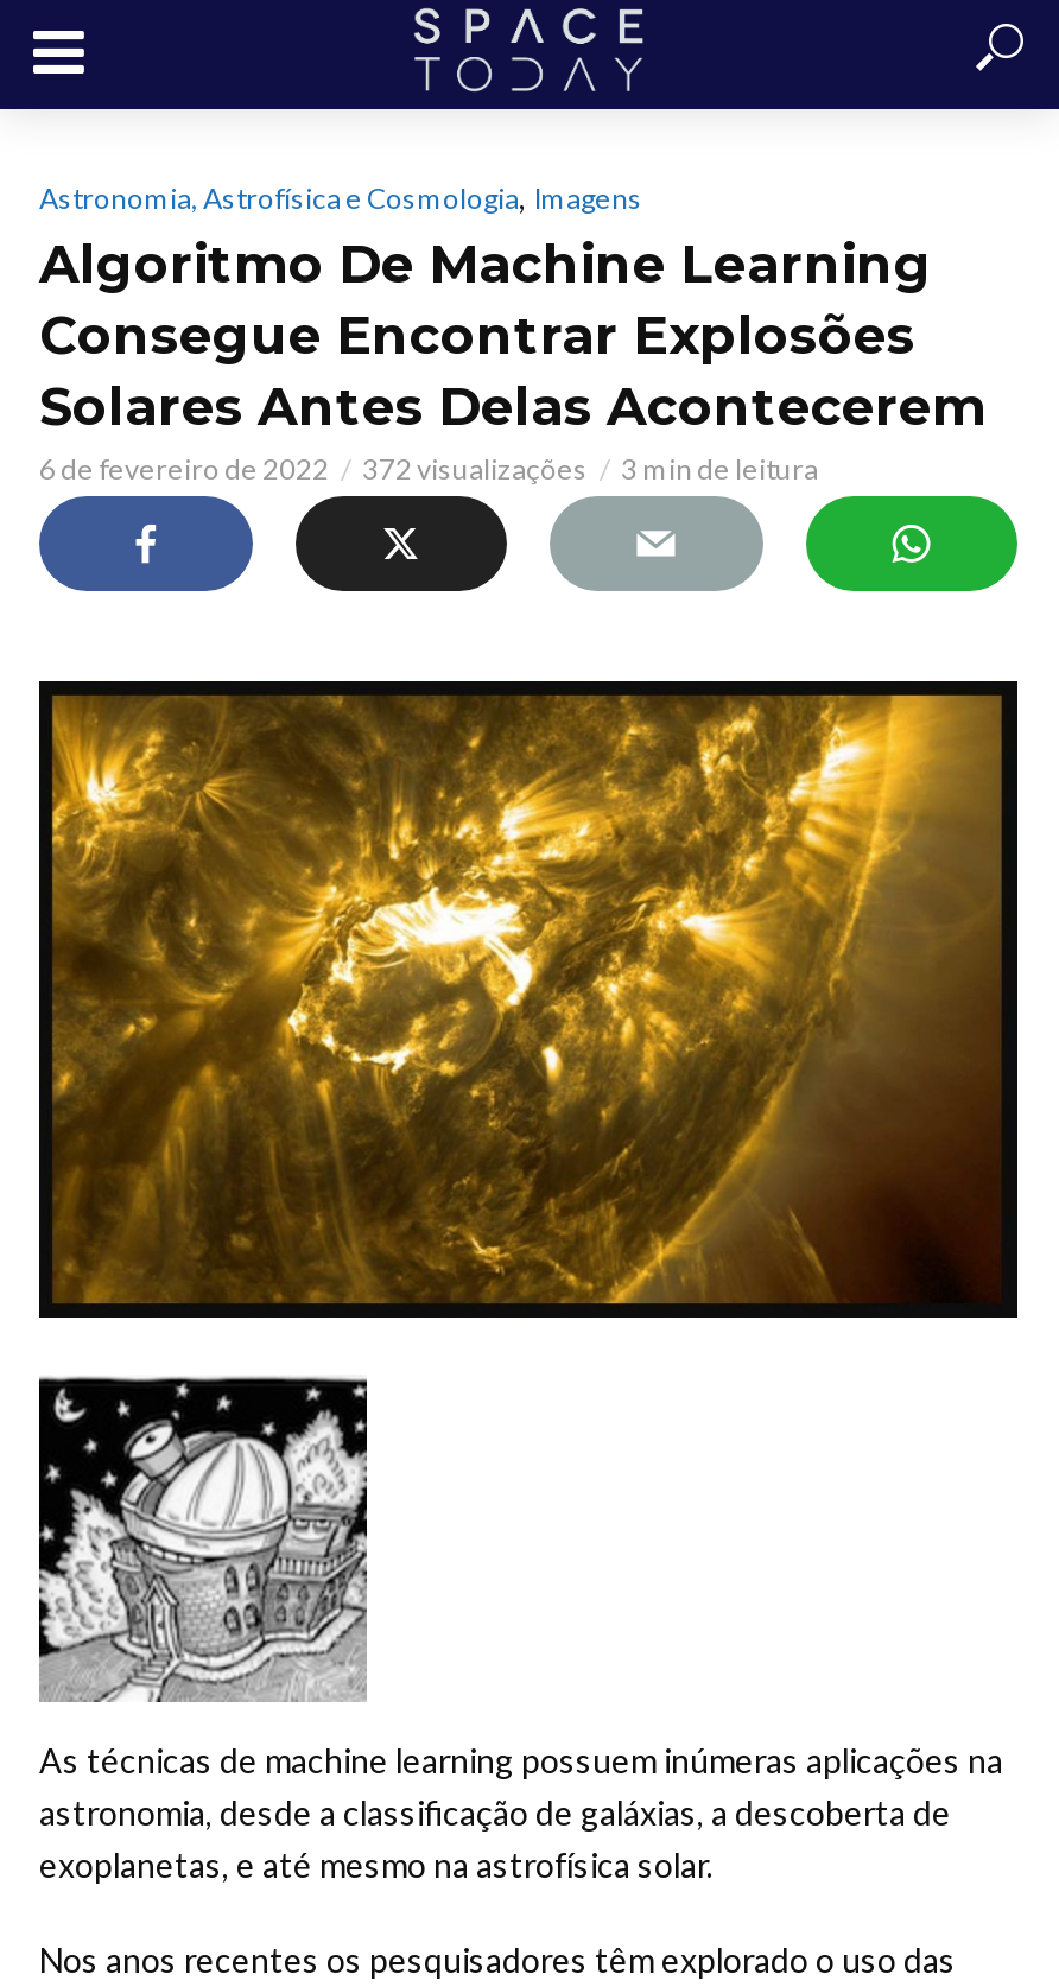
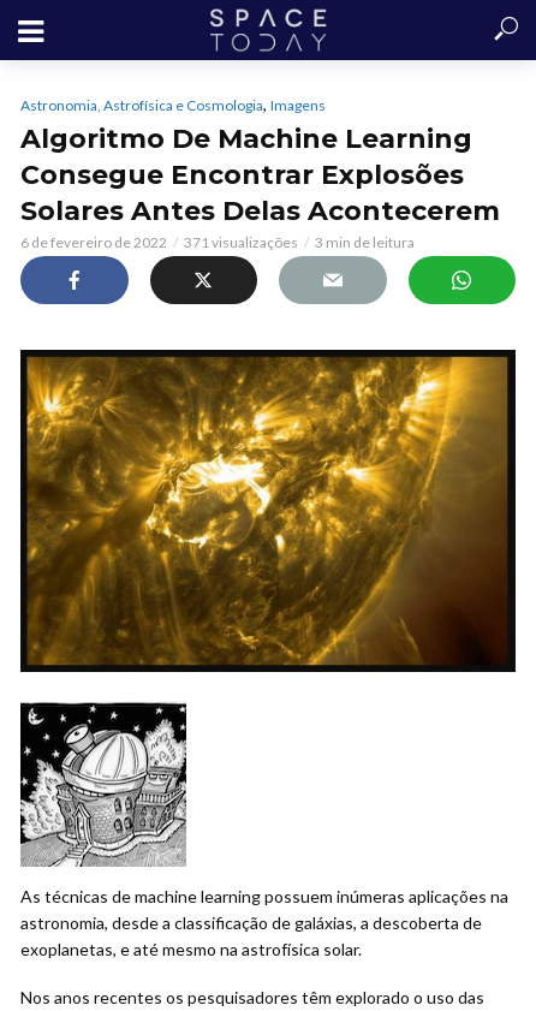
[362,451,588,487] 372 visualizações -> [184,233,298,251] 371 visualizações

